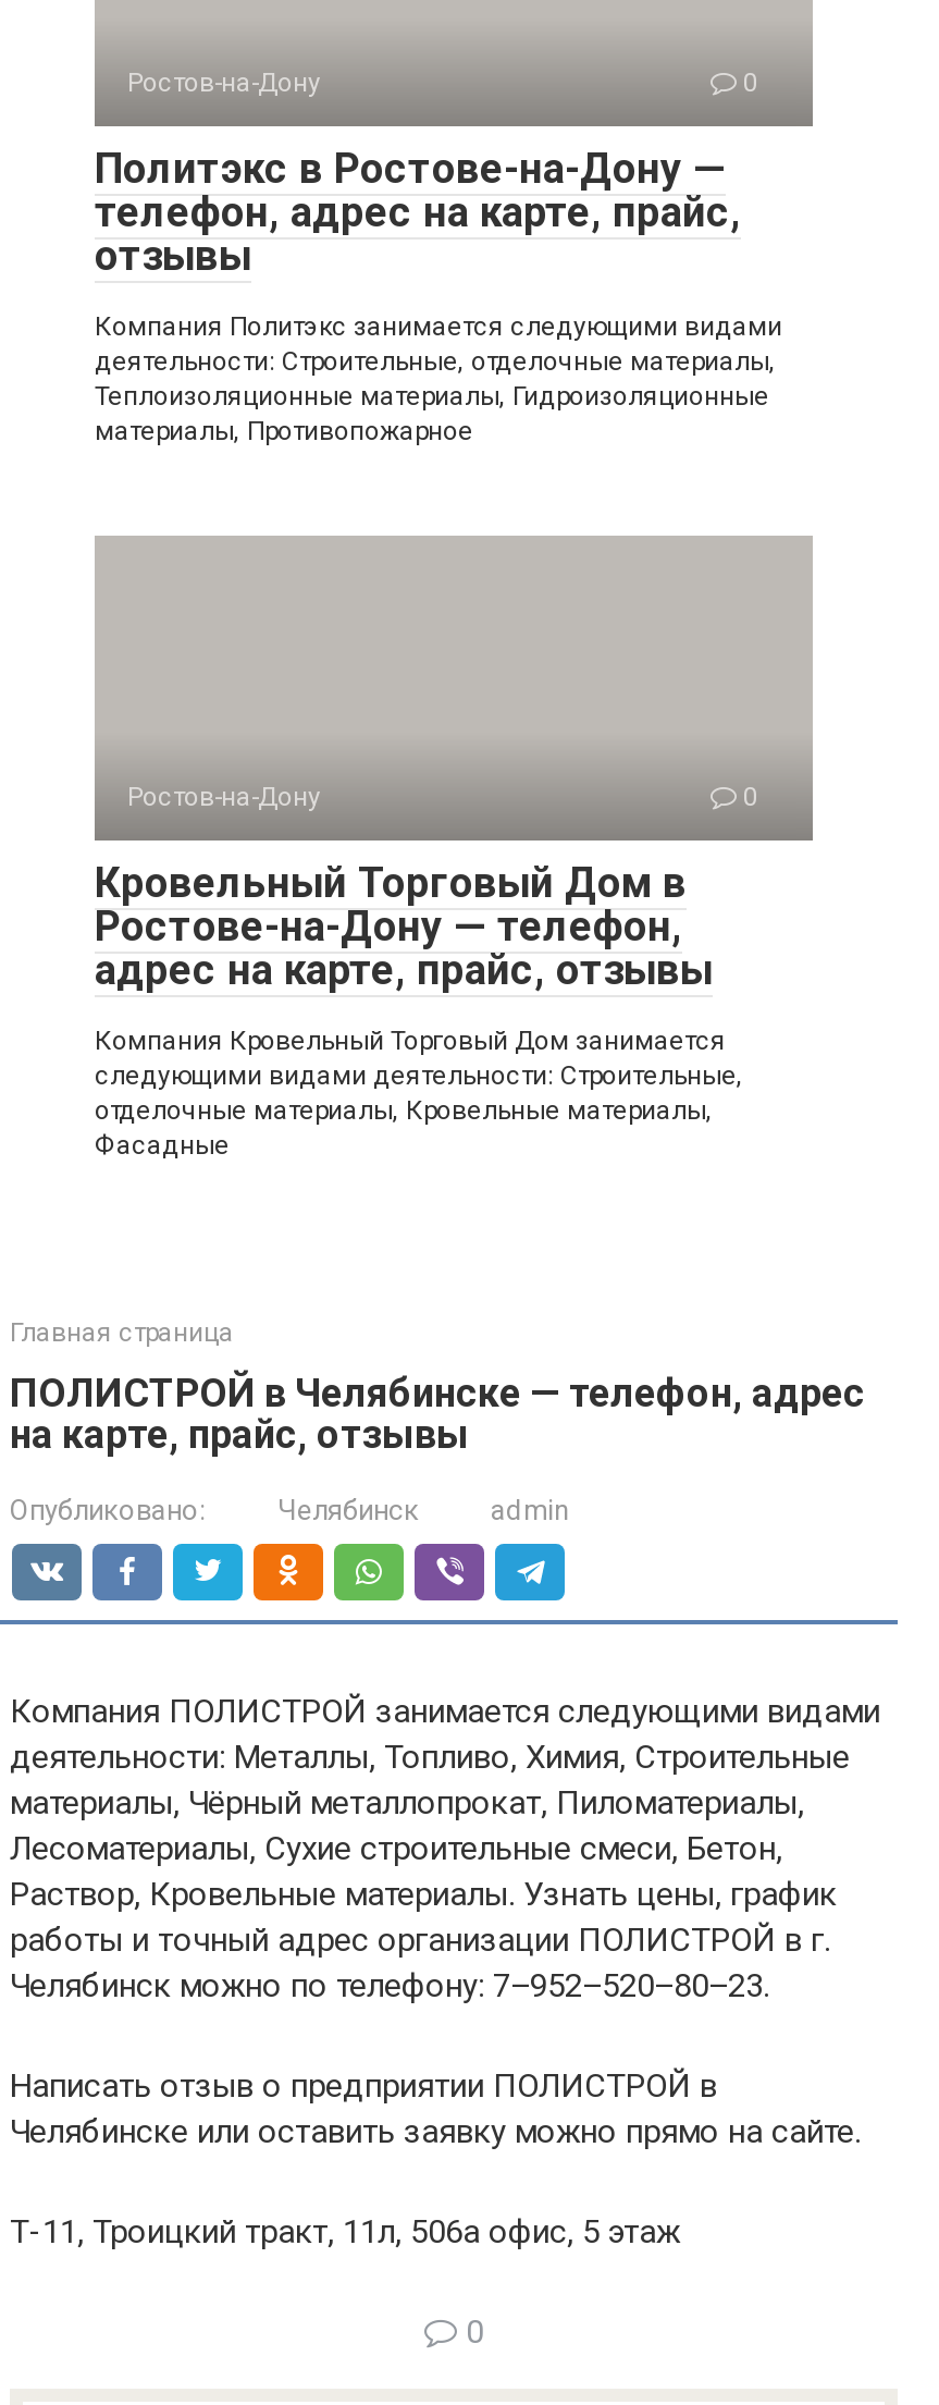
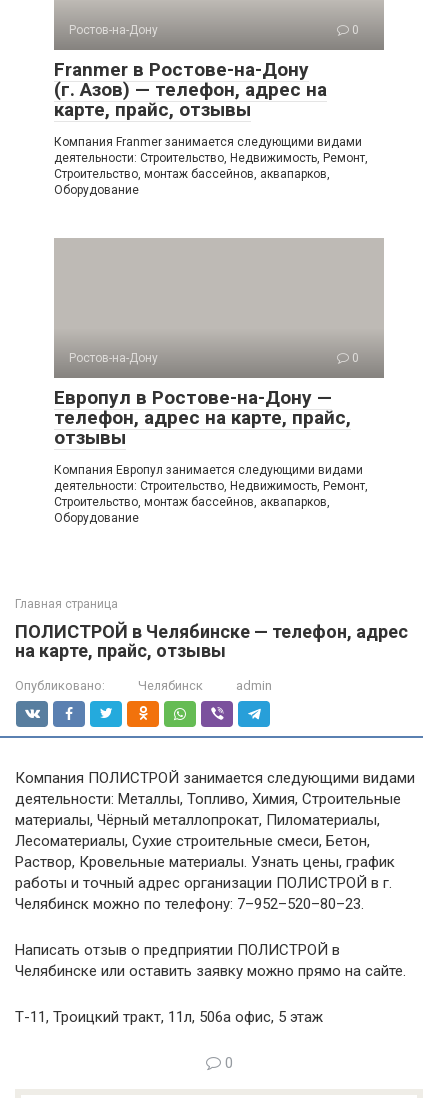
[95,144,726,194] Политэкс в Ростове-на-Дону — -> [54,58,327,121] Franmer в Ростове-на-Дону | (г. Азов) — телефон, адрес на | карте, прайс, отзывы
moved [95,187,741,281] -> [54,406,351,449]: телефон, адрес на карте, прайс, | отзывы
[95,311,782,446] Компания Политэкс занимается следующими видами | деятельности: Строительные, отделочные материалы, | Теплоизоляционные материалы, Гидроизоляционные | материалы, Противопожарное -> [54,135,368,197] Компания Franmer занимается следующими видами | деятельности: Строительство, Недвижимость, Ремонт, | Строительство, монтаж бассейнов, аквапарков, | Оборудование
[95,858,713,995] Кровельный Торговый Дом в | Ростове-на-Дону — телефон, | адрес на карте, прайс, отзывы -> [54,386,332,409] Европул в Ростове-на-Дону —
[95,1026,743,1161] Компания Кровельный Торговый Дом занимается | следующими видами деятельности: Строительные, | отделочные материалы, Кровельные материалы, | Фасадные -> [54,463,368,525] Компания Европул занимается следующими видами | деятельности: Строительство, Недвижимость, Ремонт, | Строительство, монтаж бассейнов, аквапарков, | Оборудование

